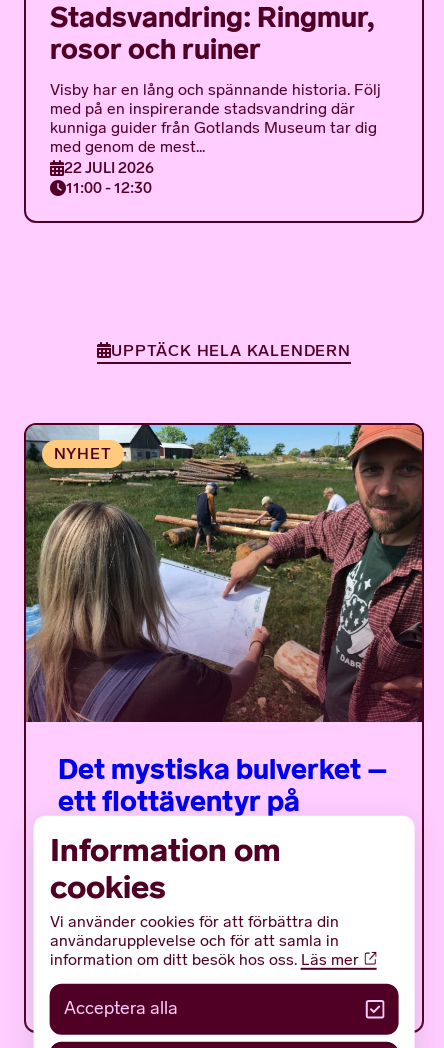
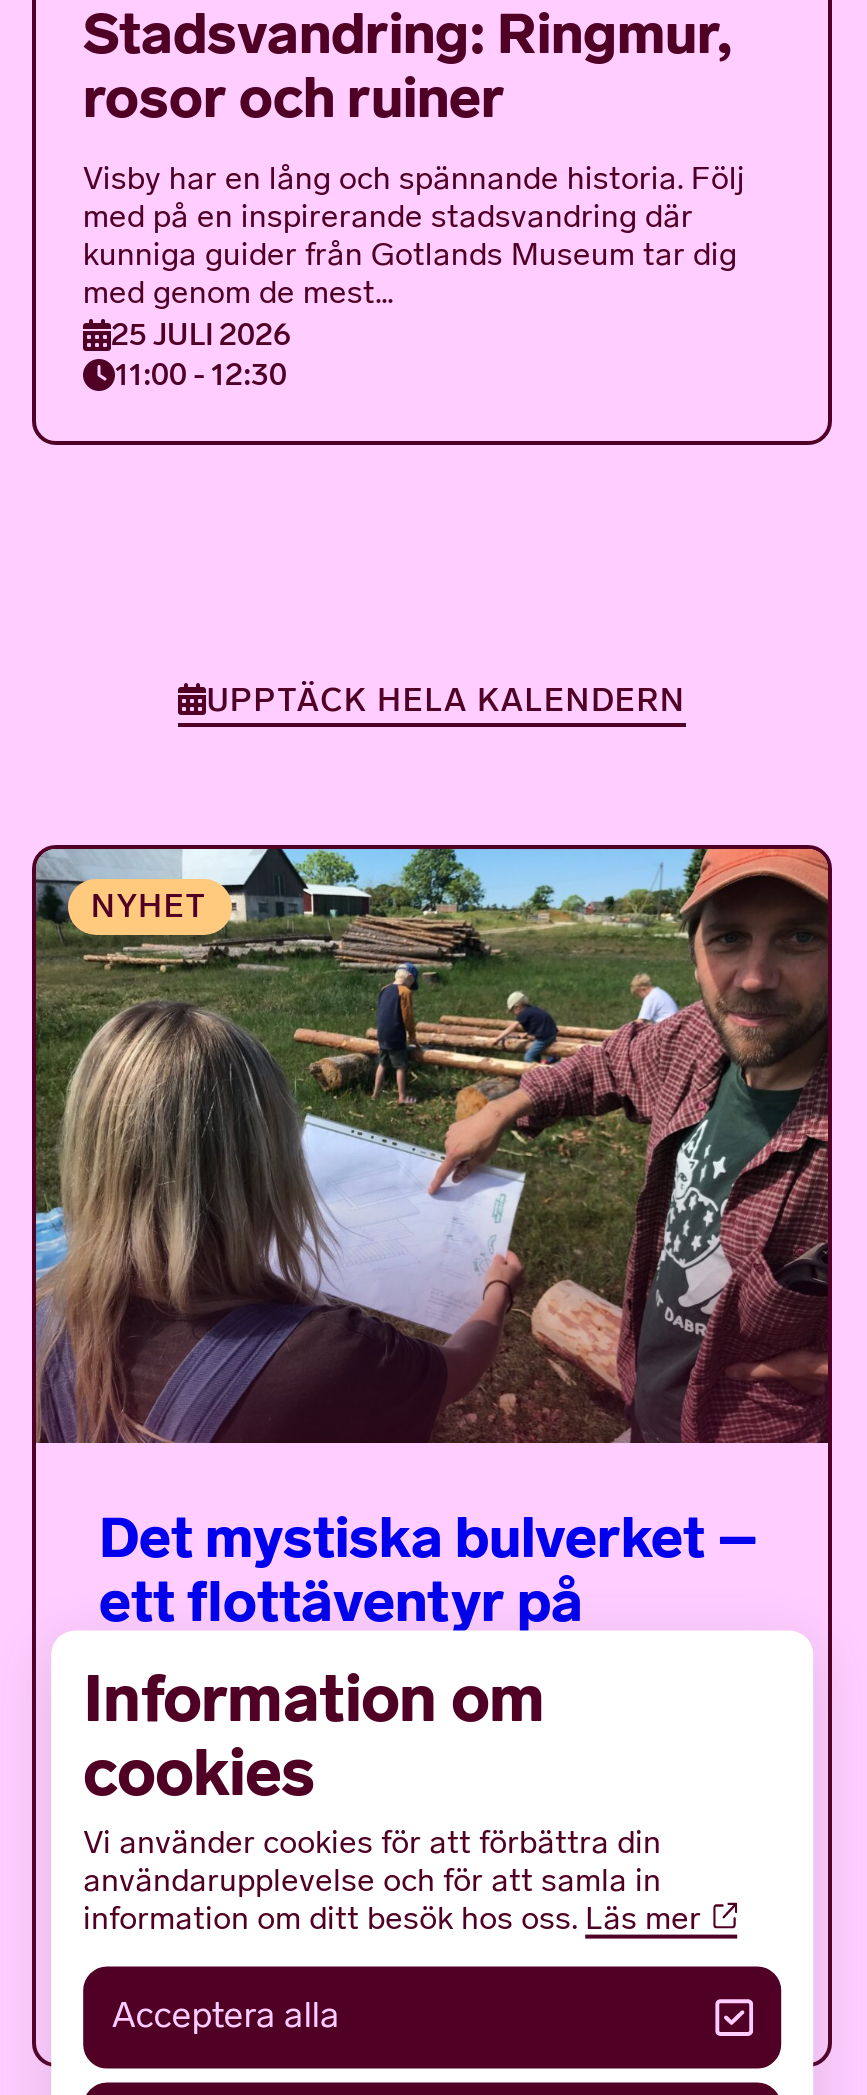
[63,158,153,176] 22 JULI 2026 -> [111,317,291,353] 25 JULI 2026

